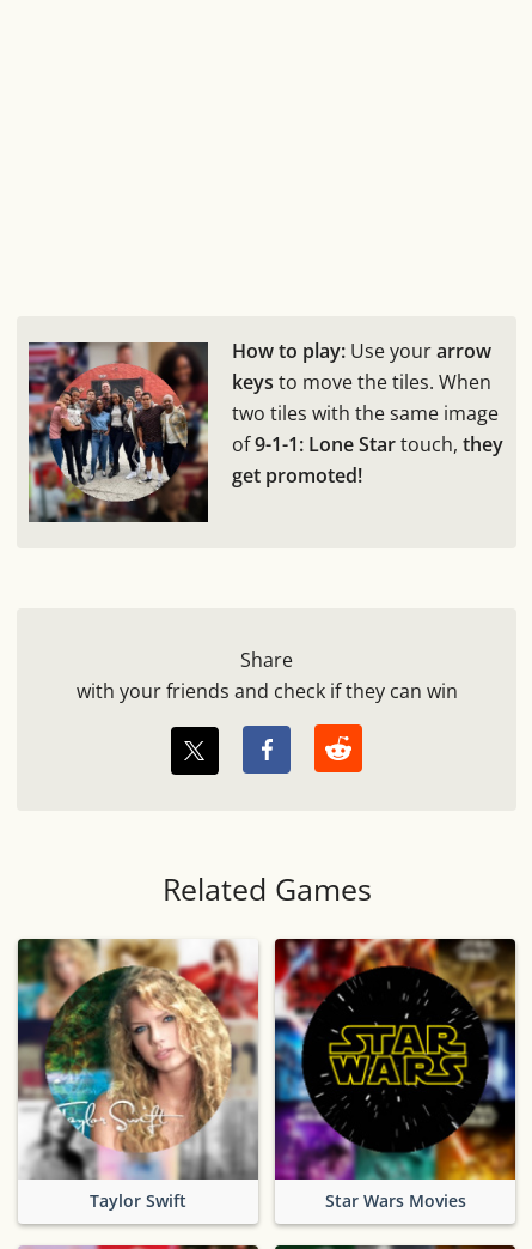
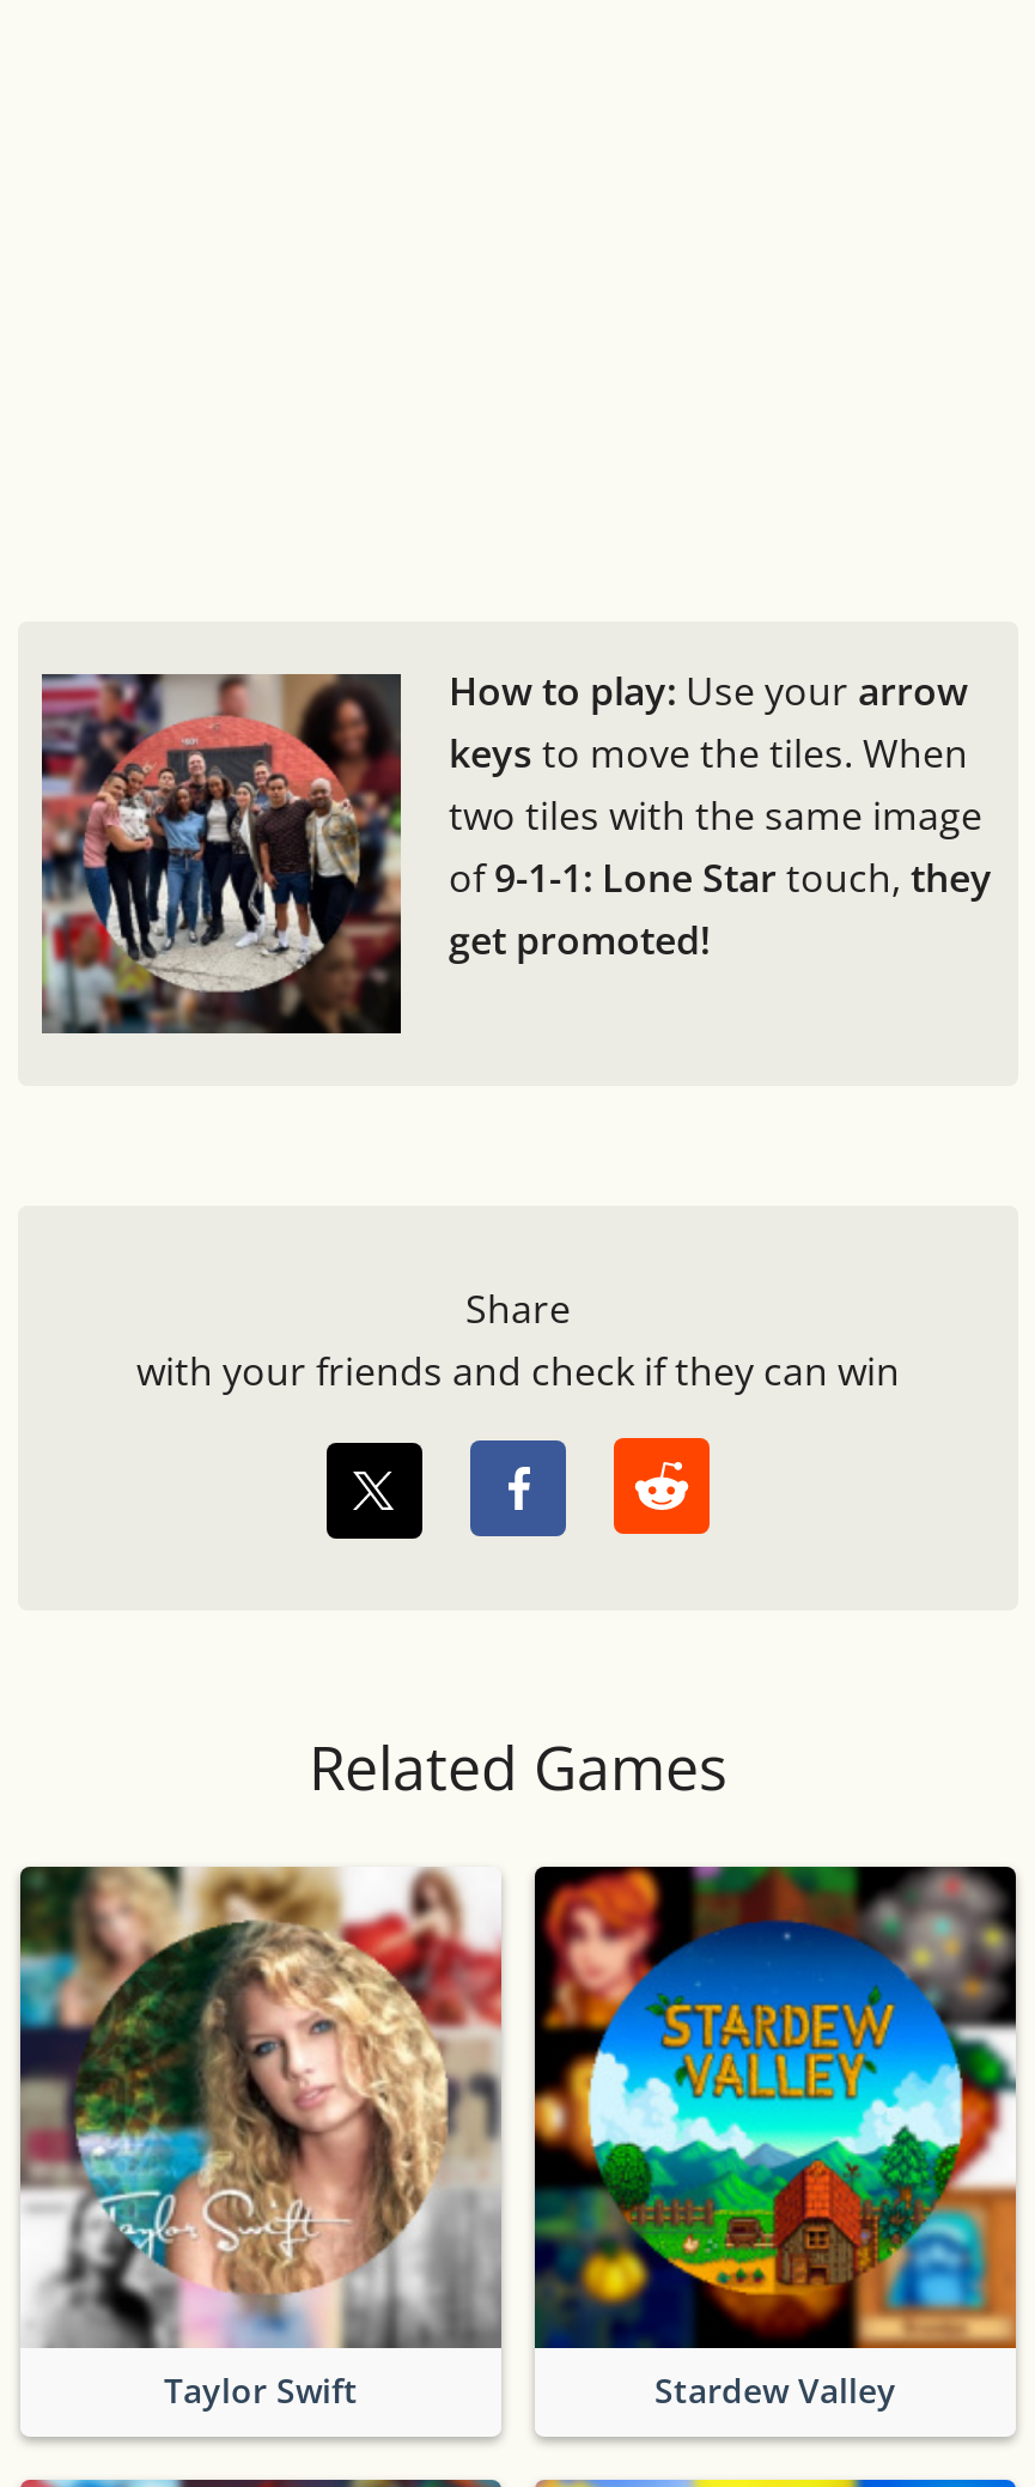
[274,938,516,1212] [image] | Star Wars Movies -> [532,1864,1018,2413] [image] | Stardew Valley

